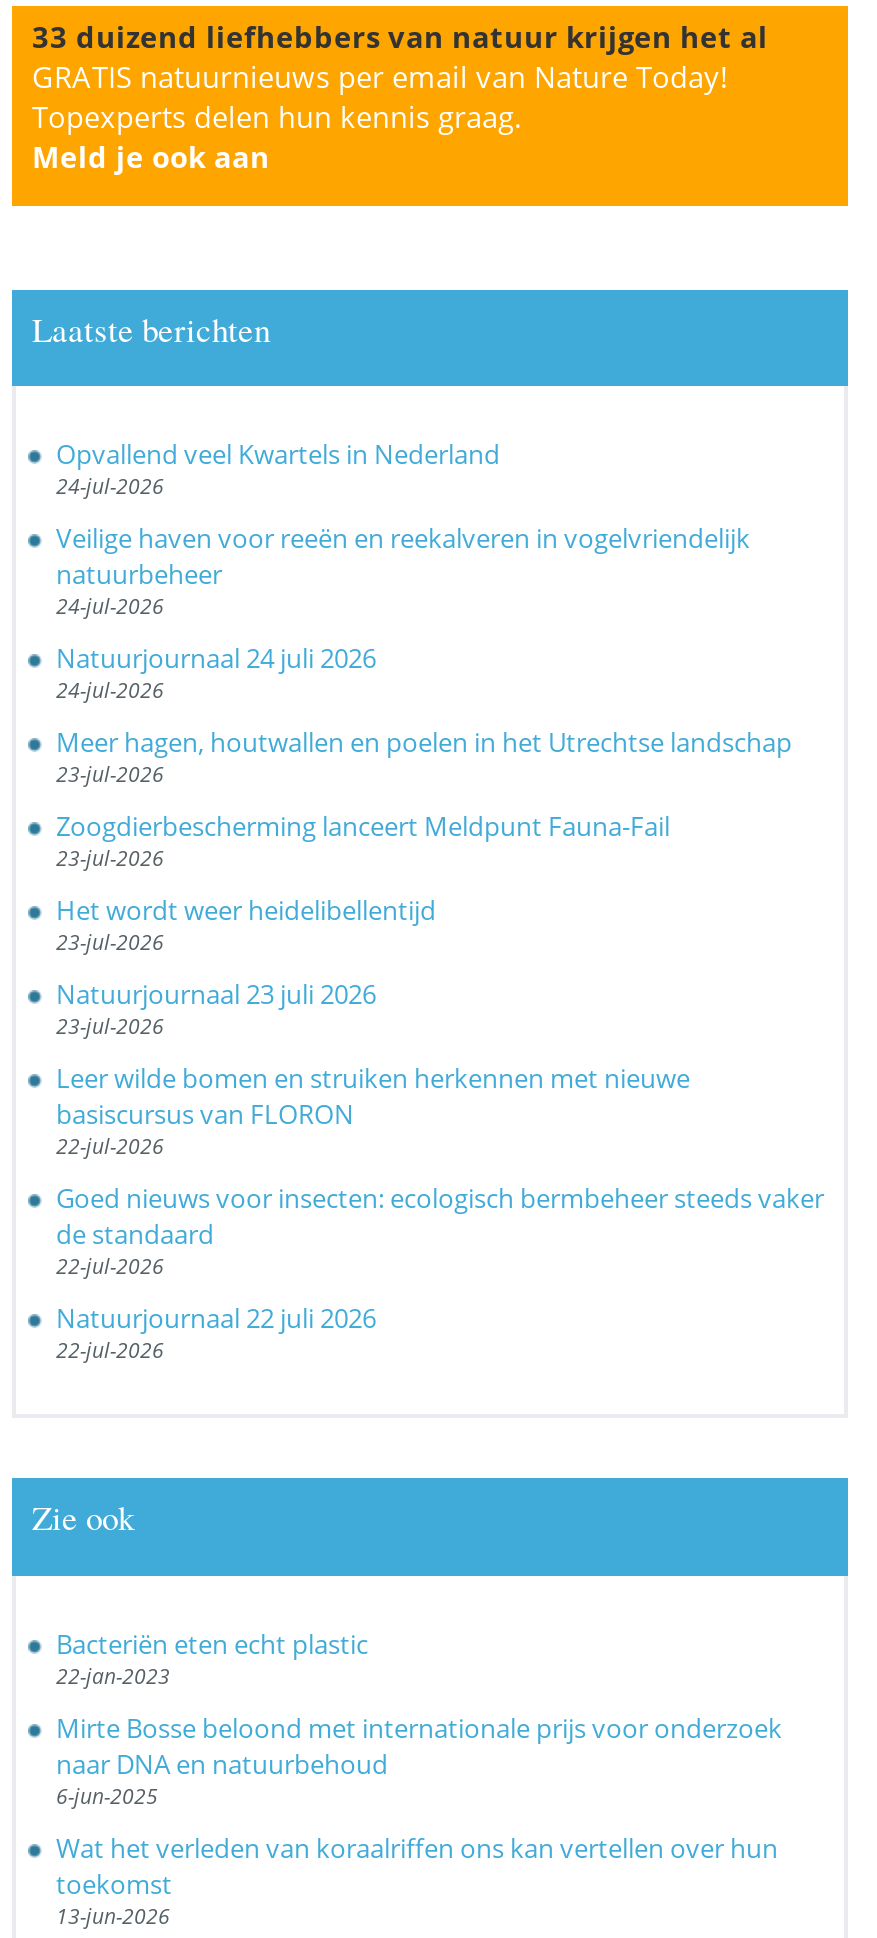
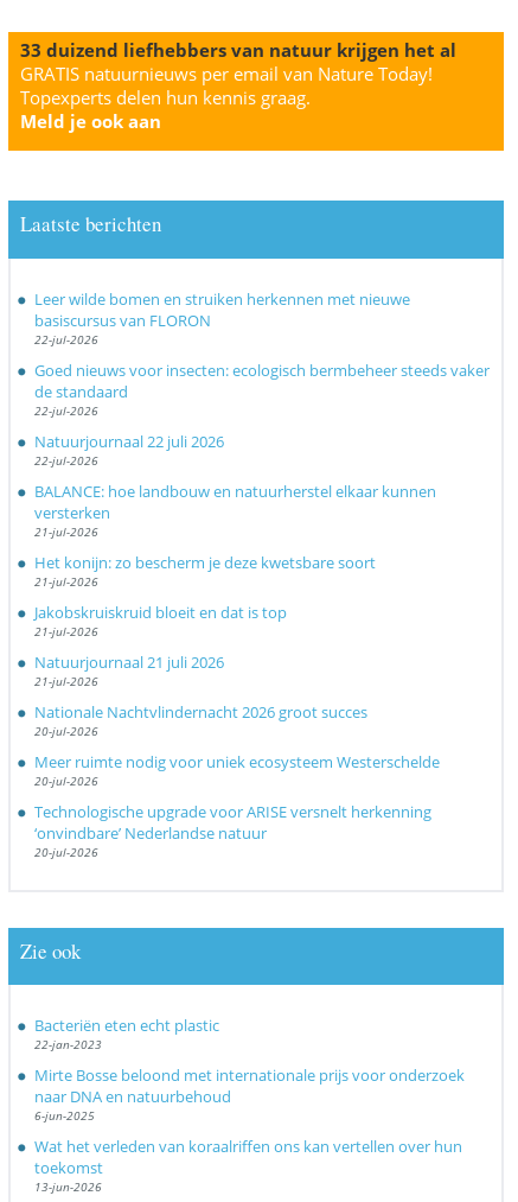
[56,436,792,1040] Opvallend veel Kwartels in Nederland | 24-jul-2026 | Veilige haven voor reeën en reekalveren in vogelvriendelijk | natuurbeheer | 24-jul-2026 | Natuurjournaal 24 juli 2026 | 24-jul-2026 | Meer hagen, houtwallen en poelen in het Utrechtse landschap | 23-jul-2026 | Zoogdierbescherming lanceert Meldpunt Fauna-Fail | 23-jul-2026 | Het wordt weer heidelibellentijd | 23-jul-2026 | Natuurjournaal 23 juli 2026 | 23-jul-2026 -> none
moved [56,1060,824,1364] -> [34,288,490,468]: Leer wilde bomen en struiken herkennen met nieuwe | basiscursus van FLORON | 22-jul-2026 | Goed nieuws voor insecten: ecologisch bermbeheer steeds vaker | de standaard | 22-jul-2026 | Natuurjournaal 22 juli 2026 | 22-jul-2026
none -> [34,480,440,860] BALANCE: hoe landbouw en natuurherstel elkaar kunnen | versterken | 21-jul-2026 | Het konijn: zo bescherm je deze kwetsbare soort | 21-jul-2026 | Jakobskruiskruid bloeit en dat is top | 21-jul-2026 | Natuurjournaal 21 juli 2026 | 21-jul-2026 | Nationale Nachtvlindernacht 2026 groot succes | 20-jul-2026 | Meer ruimte nodig voor uniek ecosysteem Westerschelde | 20-jul-2026 | Technologische upgrade voor ARISE versnelt herkenning | ‘onvindbare’ Nederlandse natuur | 20-jul-2026

